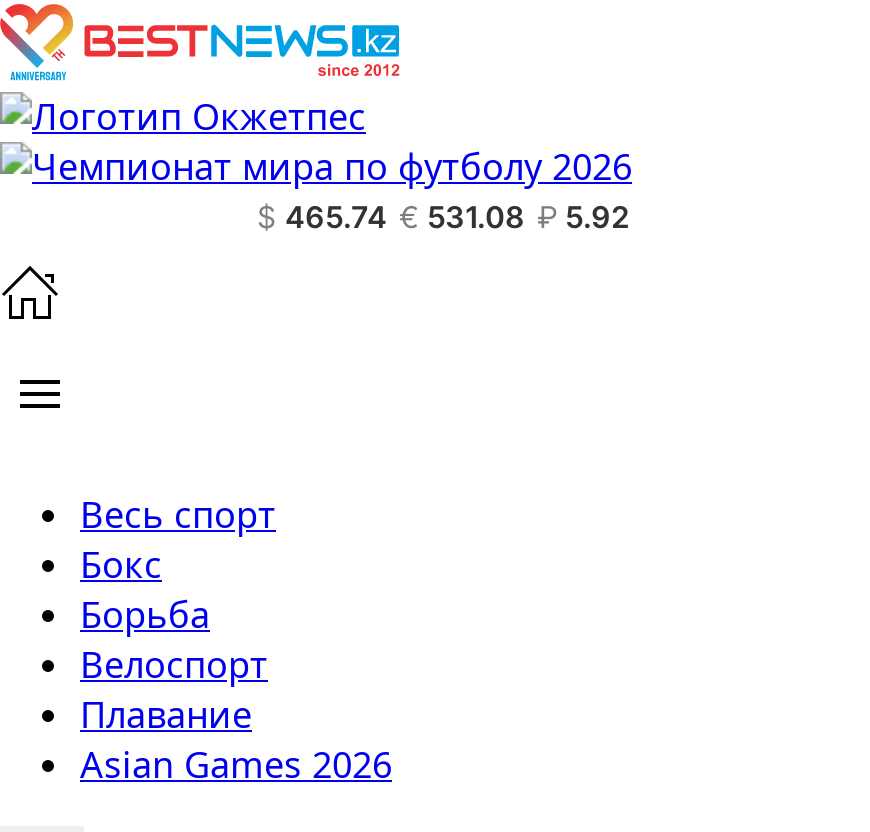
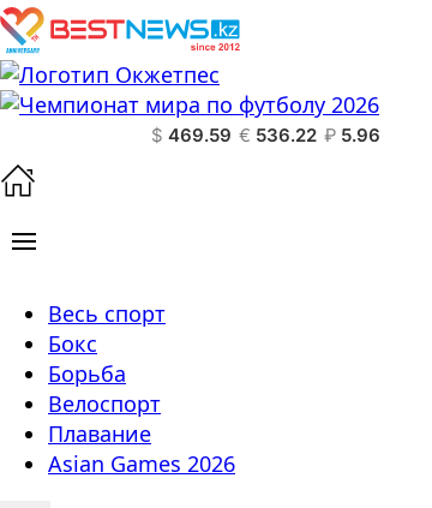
[257,198,629,236] $ 465.74 € 531.08 ₽ 5.92 -> [151,124,380,147] $ 469.59 € 536.22 ₽ 5.96

